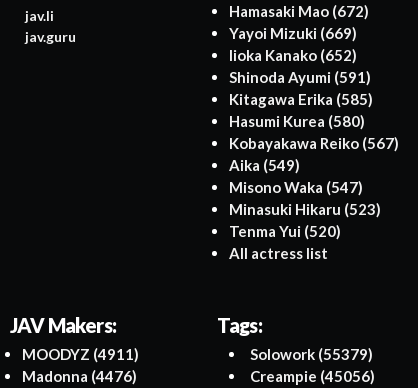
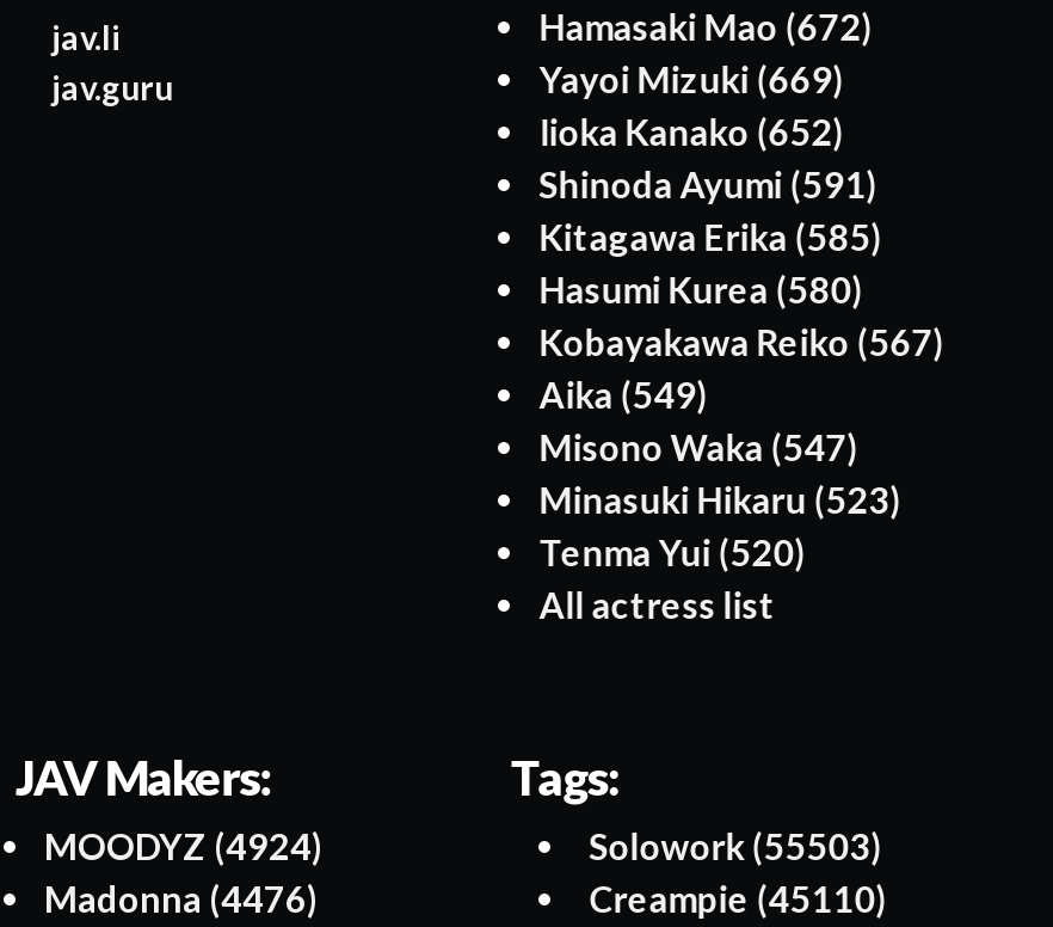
[22,345,139,363] MOODYZ (4911) -> [44,824,324,867] MOODYZ (4924)
[250,345,373,363] Solowork (55379) -> [589,824,883,867] Solowork (55503)
[250,367,375,385] Creampie (45056) -> [589,877,888,920] Creampie (45110)

